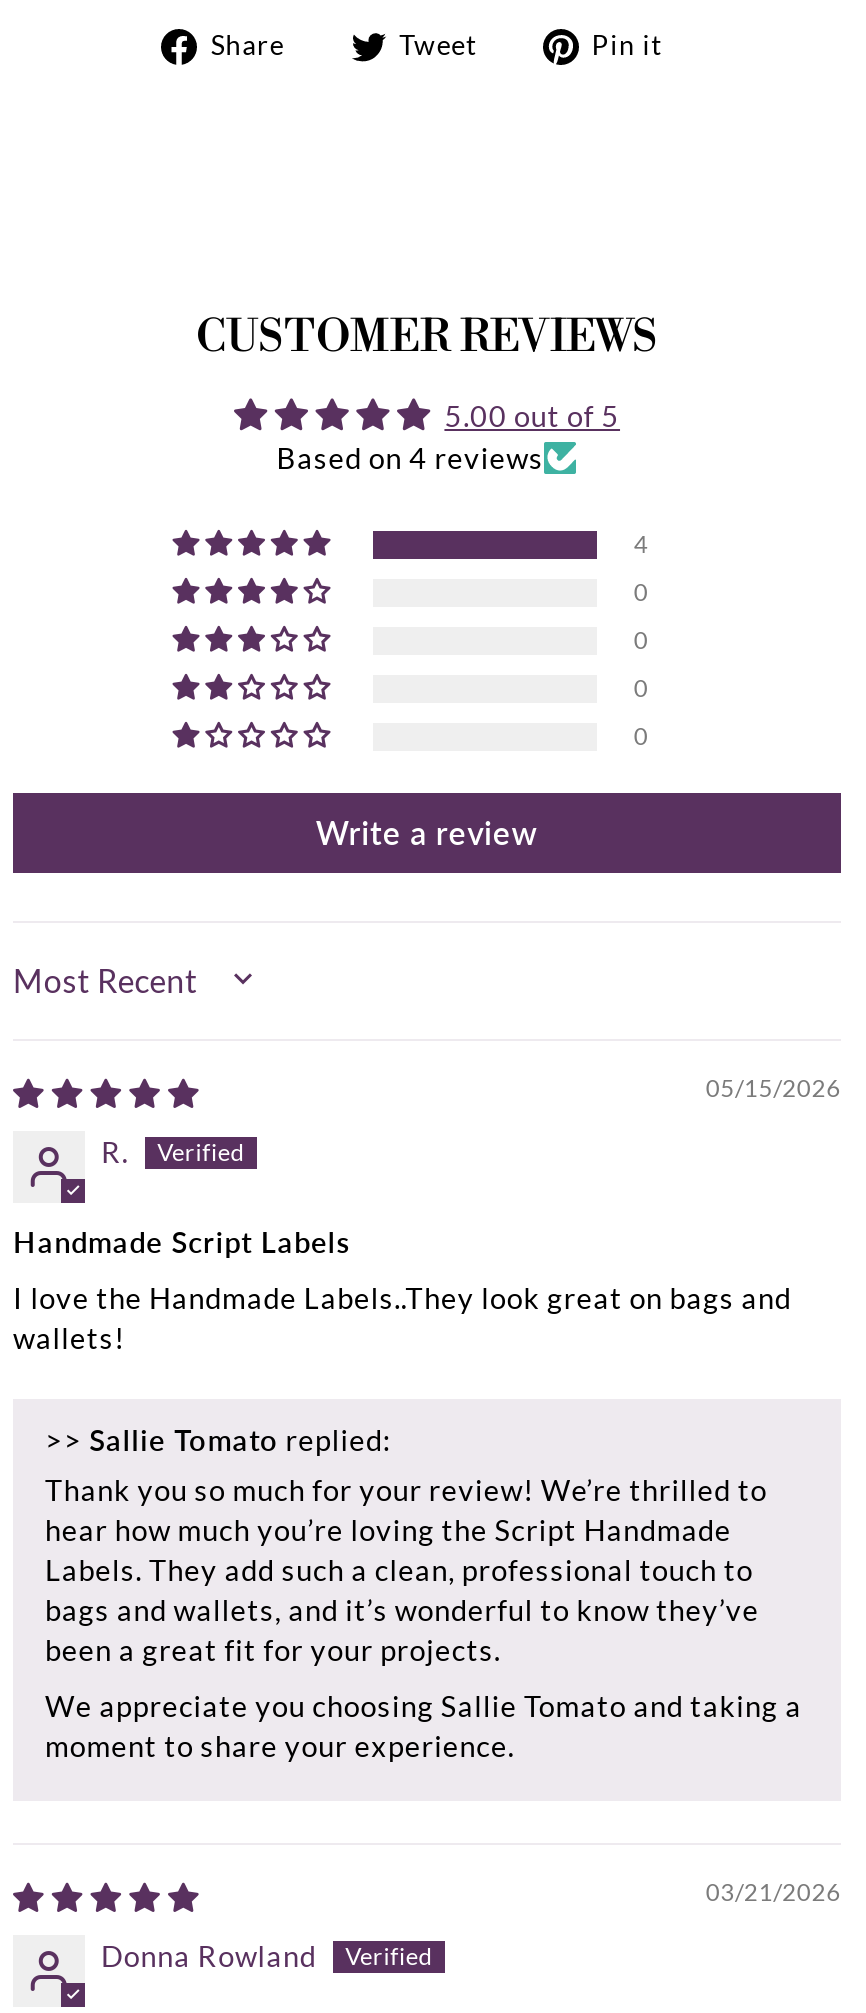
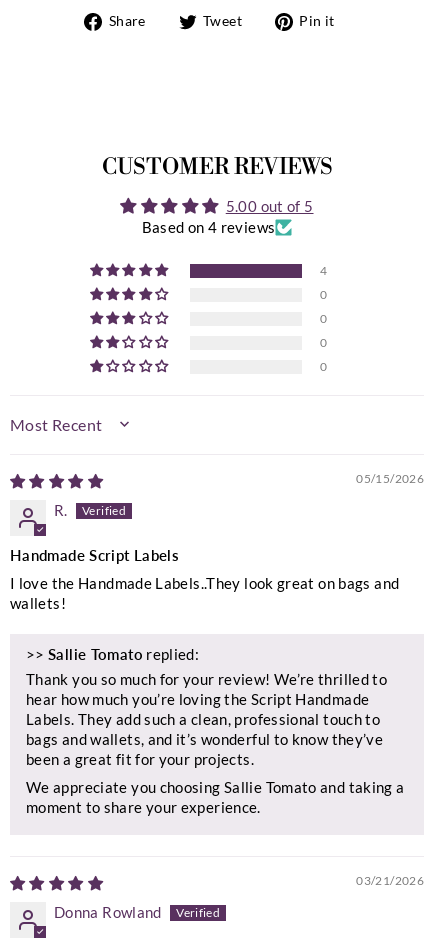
[316,814,538,852] Write a review -> none

